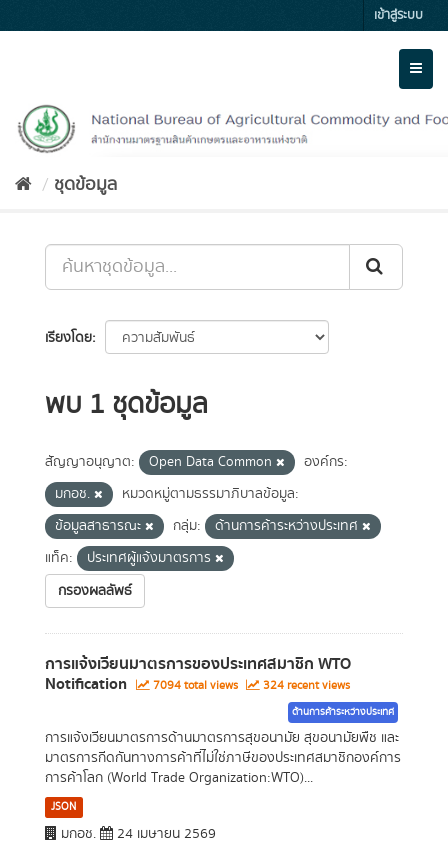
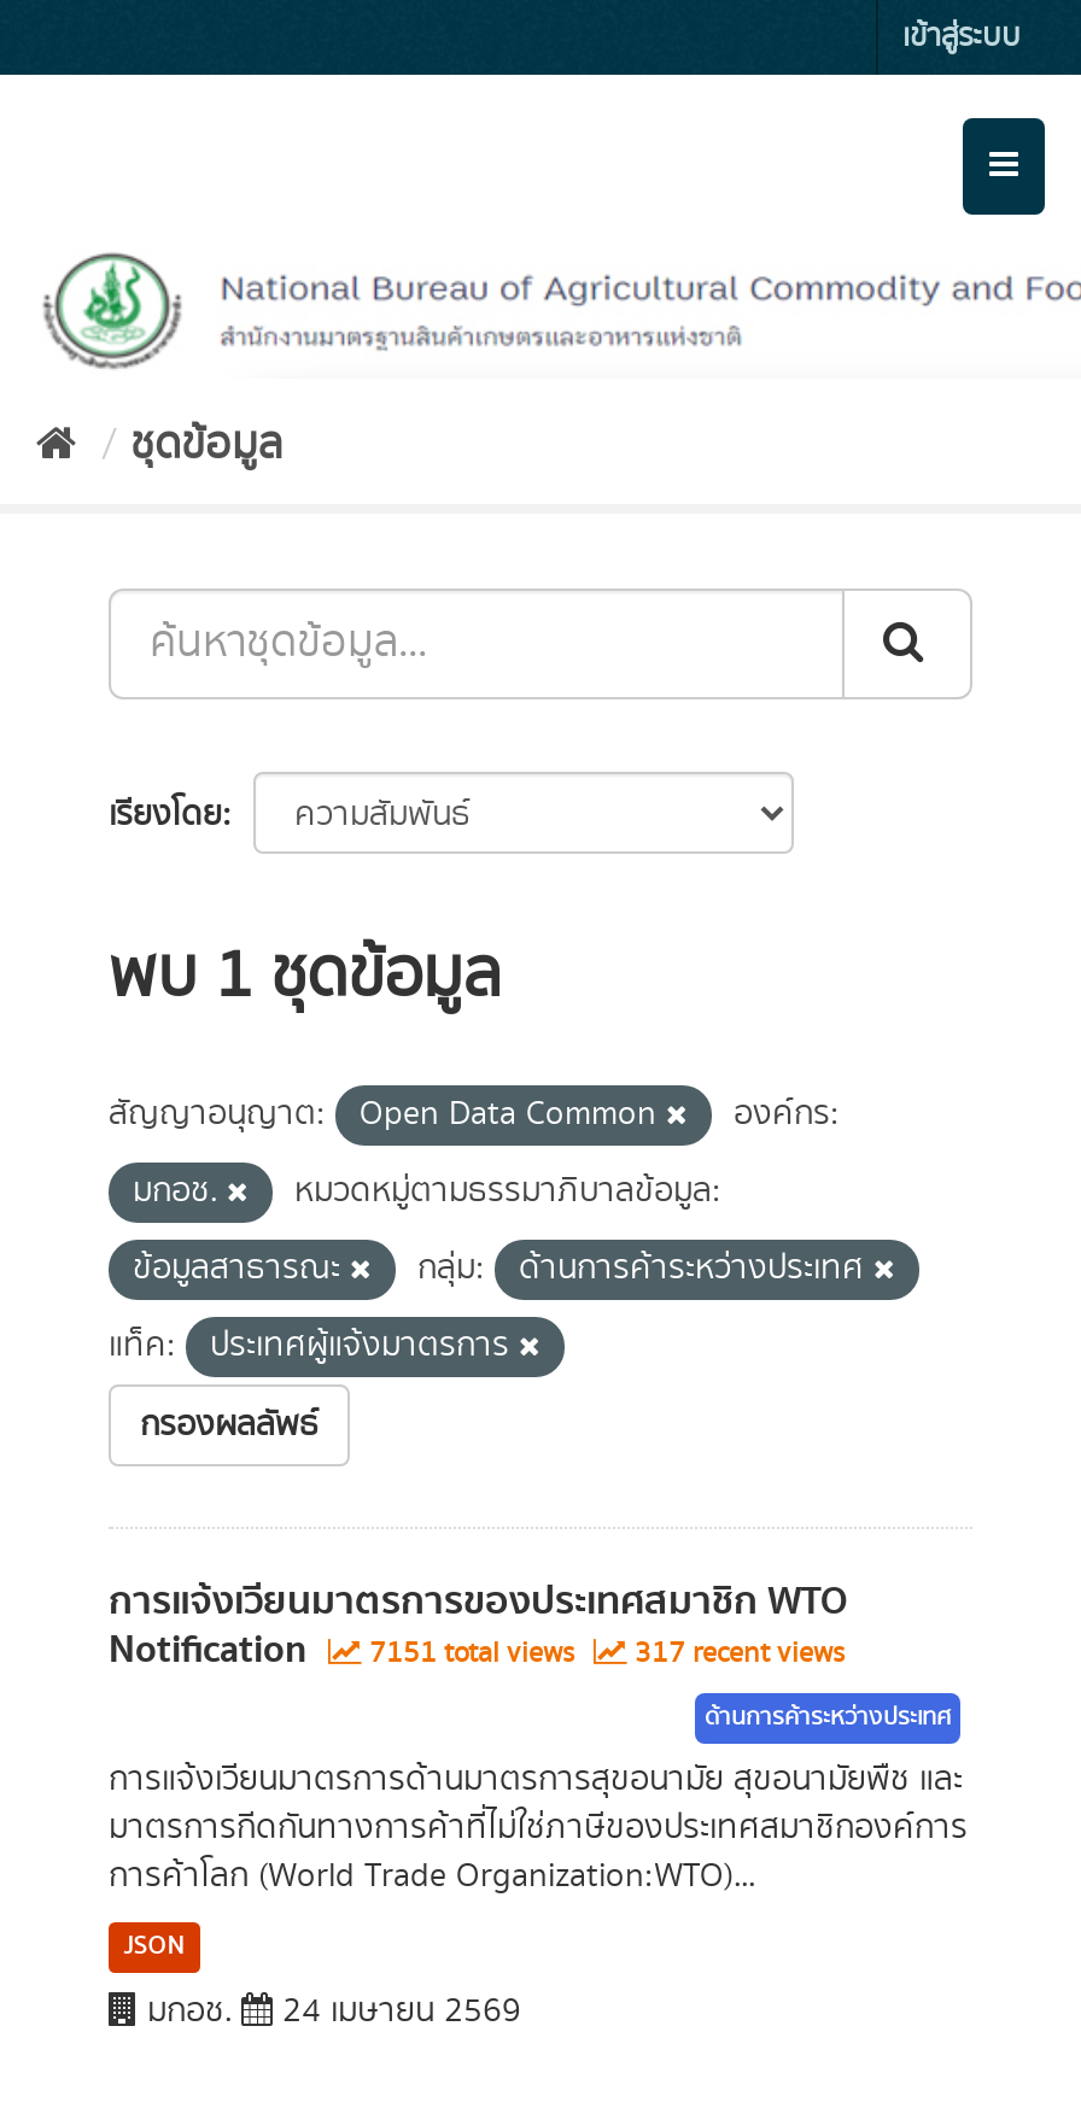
[150,677,241,694] 7094 total views -> [362,1633,582,1674] 7151 total views
[260,677,350,694] 324 recent views -> [627,1633,845,1674] 317 recent views

